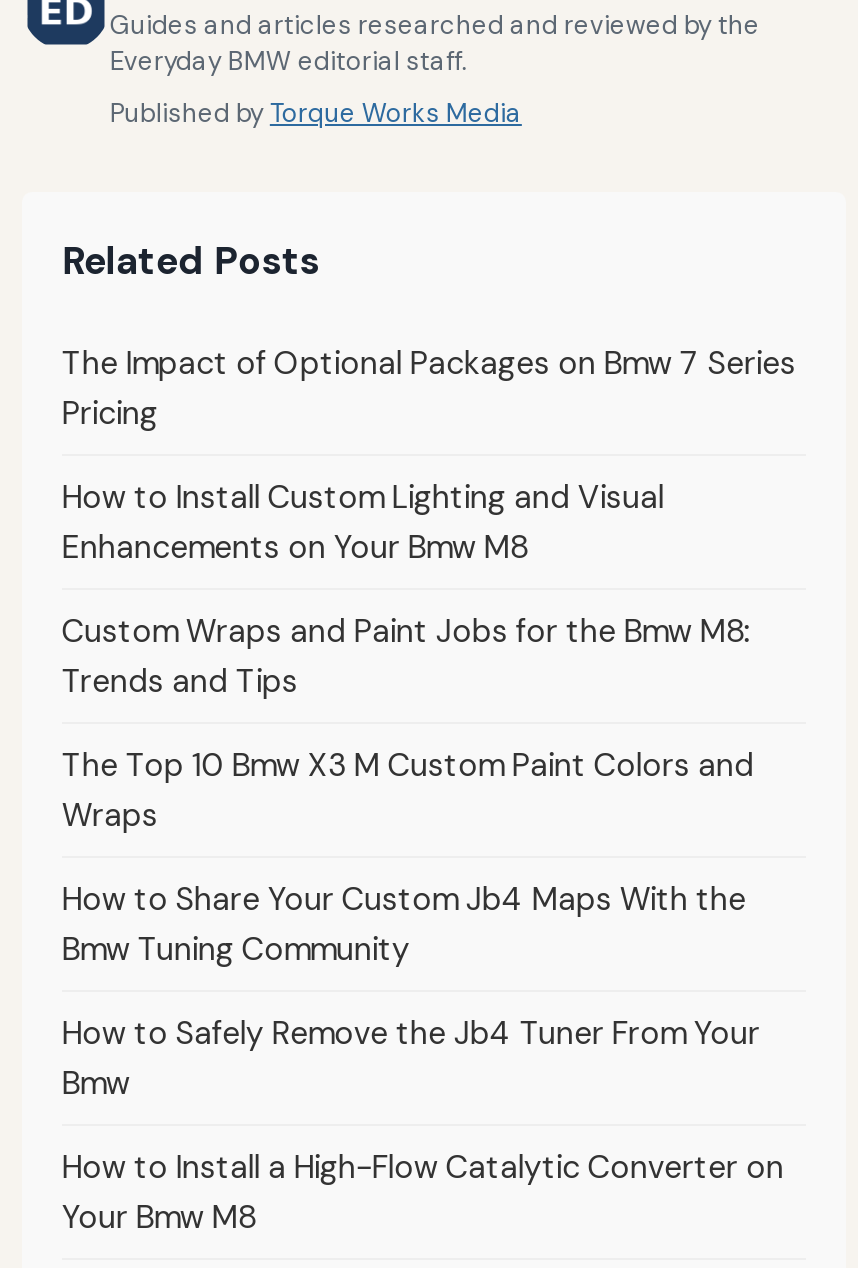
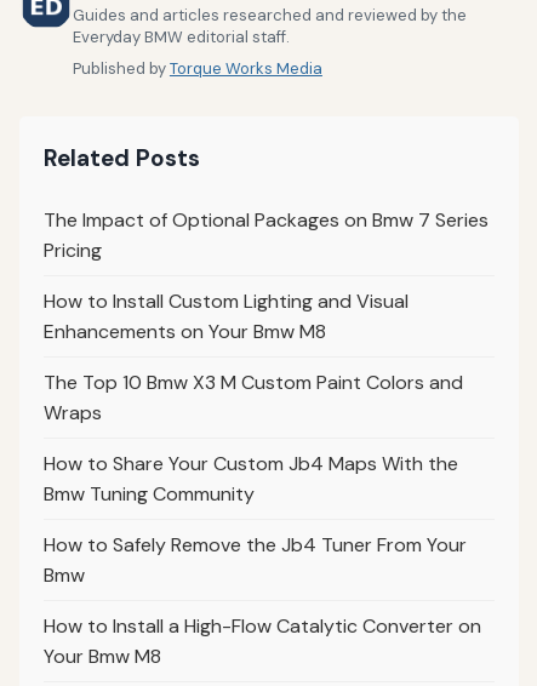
[62,611,750,703] Custom Wraps and Paint Jobs for the Bmw M8: | Trends and Tips -> none

